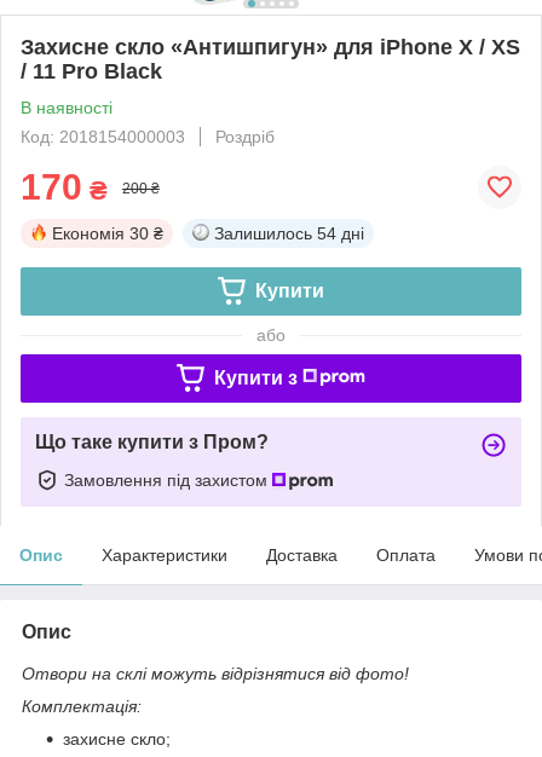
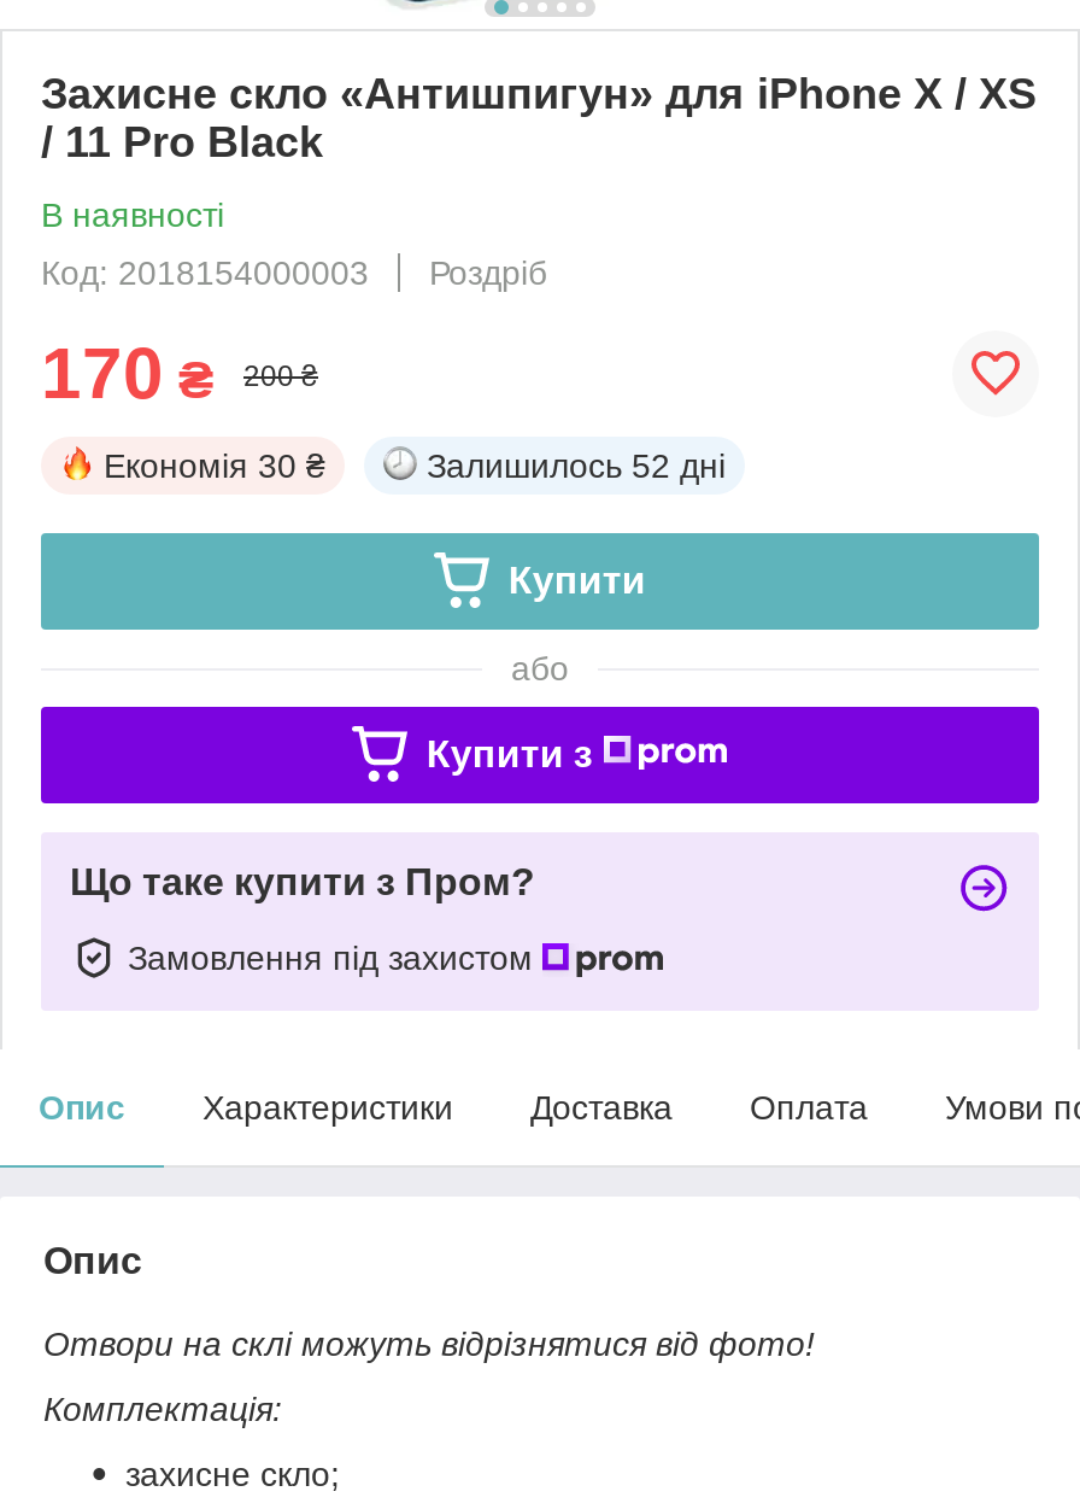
[214,223,364,243] Залишилось 54 дні -> [427,446,726,484] Залишилось 52 дні

